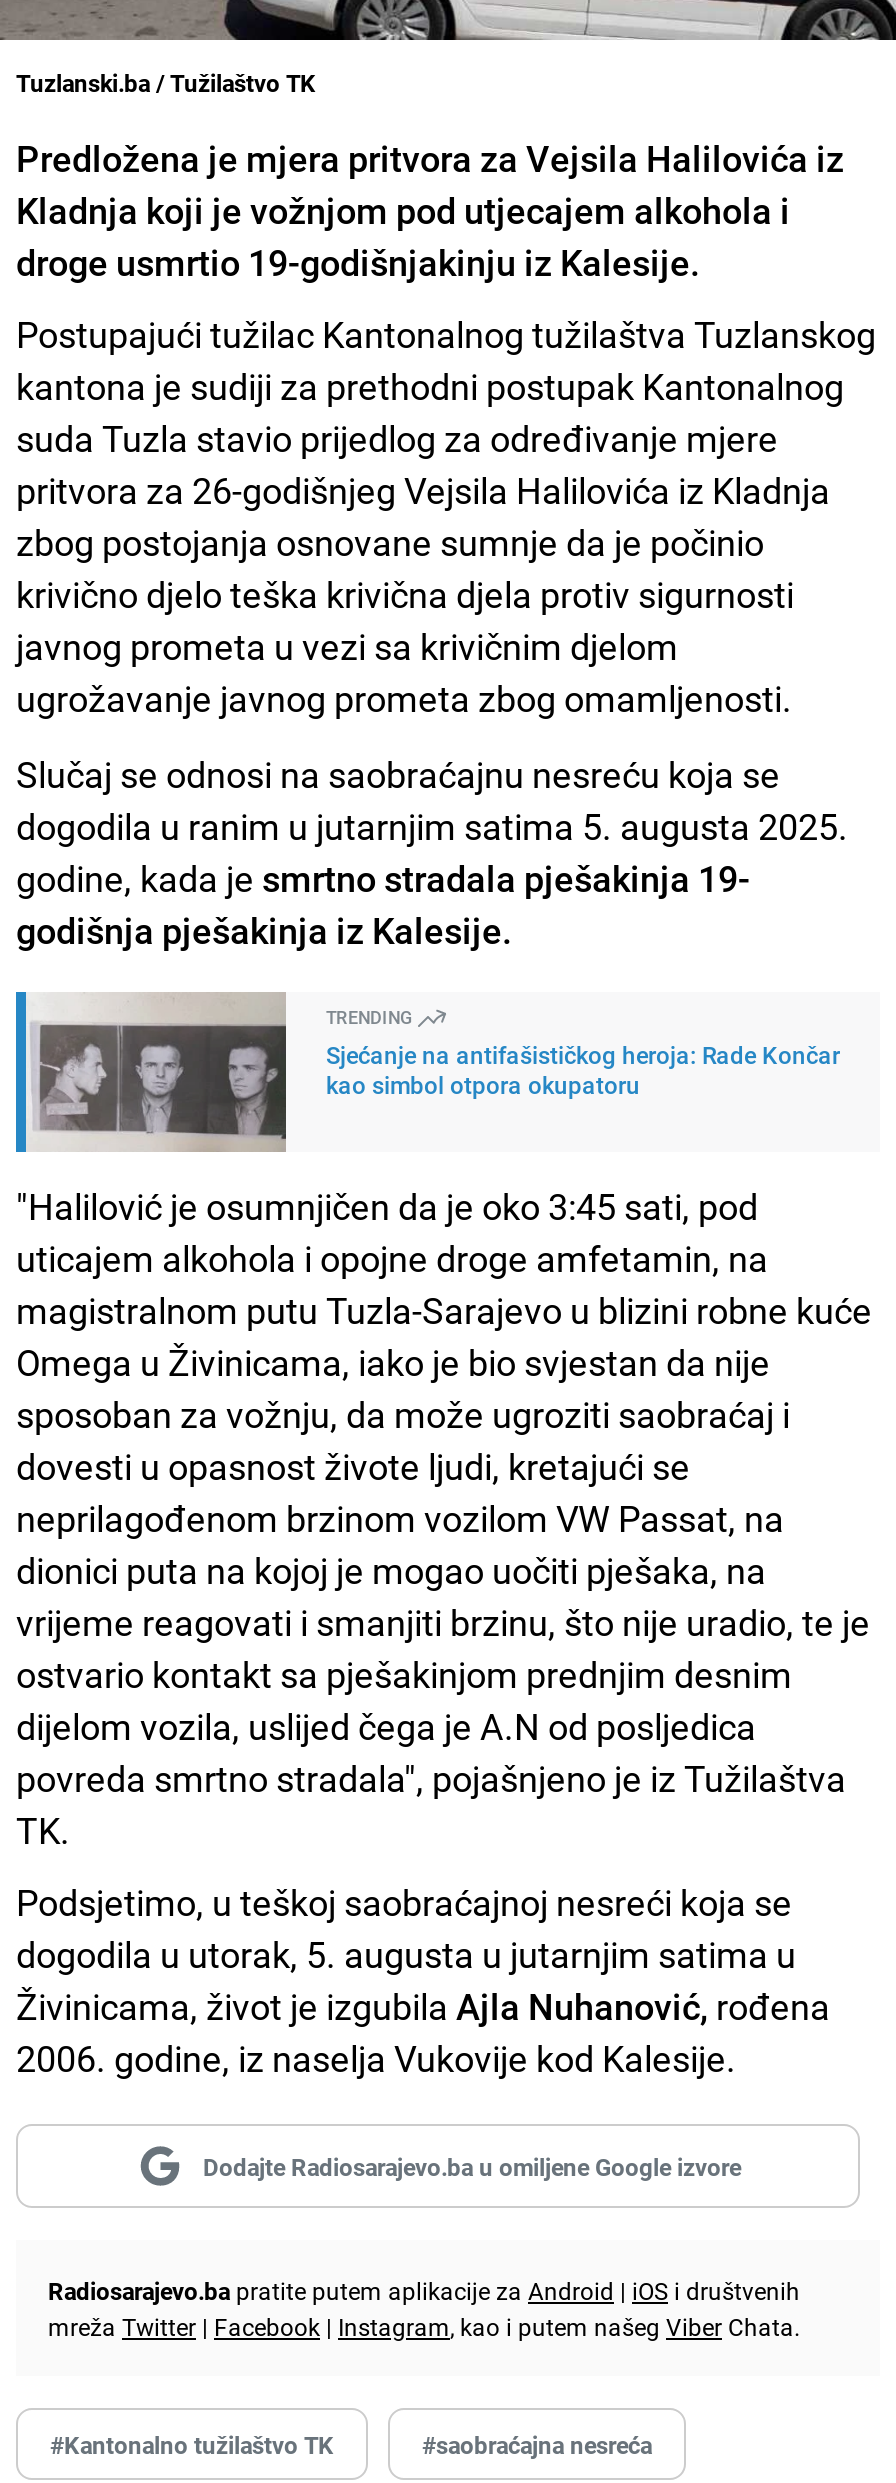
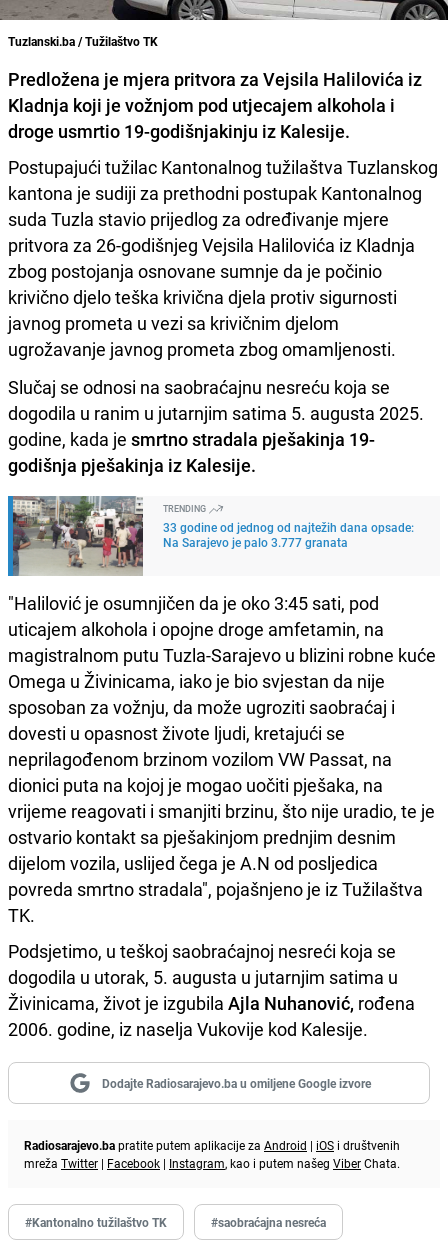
[24,992,840,1152] [image] | Sjećanje na antifašističkog heroja: Rade Končar | kao simbol otpora okupatoru -> [12,495,414,577] [image] | 33 godine od jednog od najtežih dana opsade: | Na Sarajevo je palo 3.777 granata

